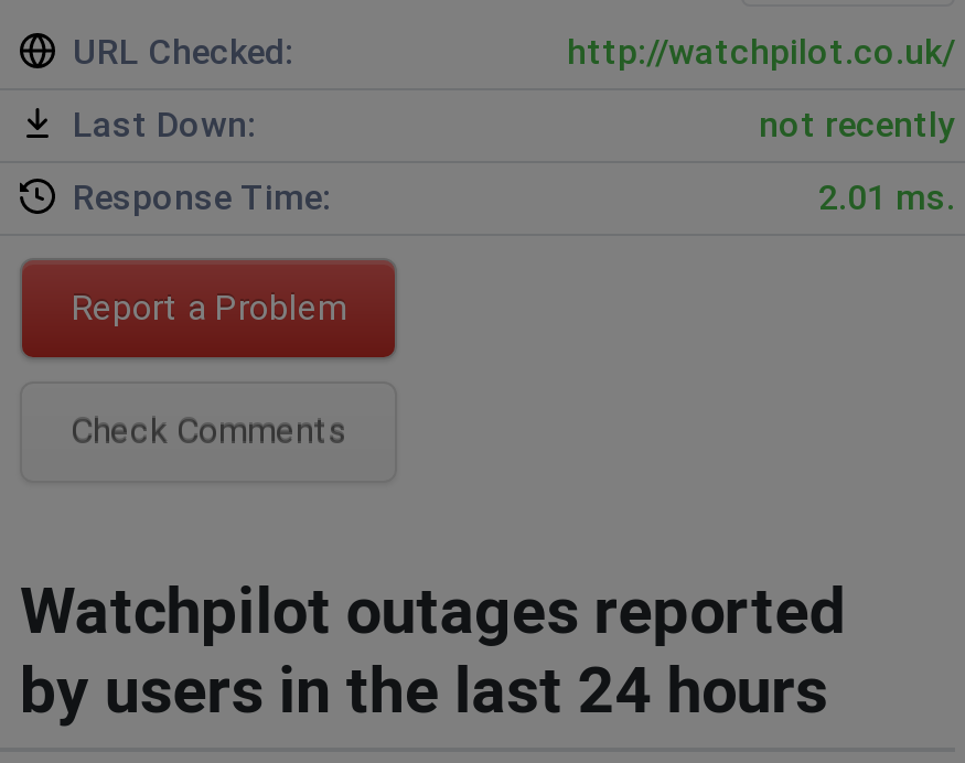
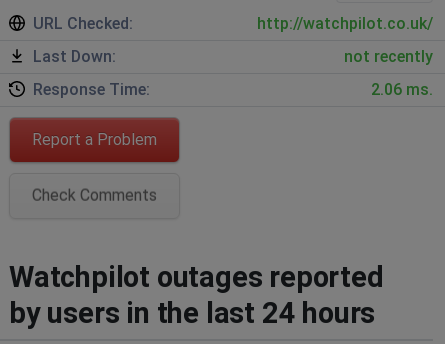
[818,175,955,217] 2.01 ms. -> [371,79,433,98] 2.06 ms.

